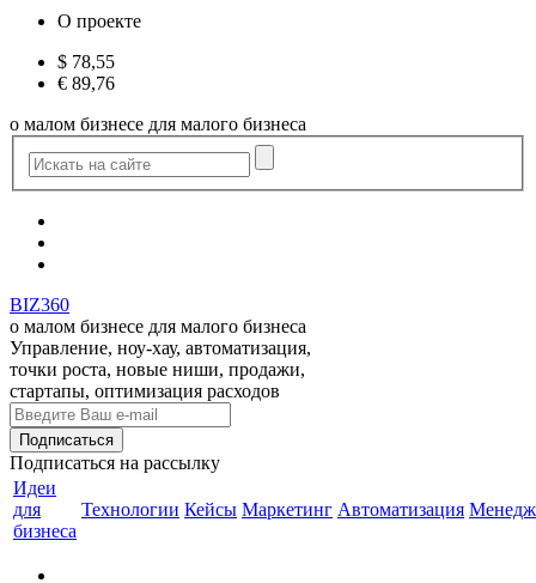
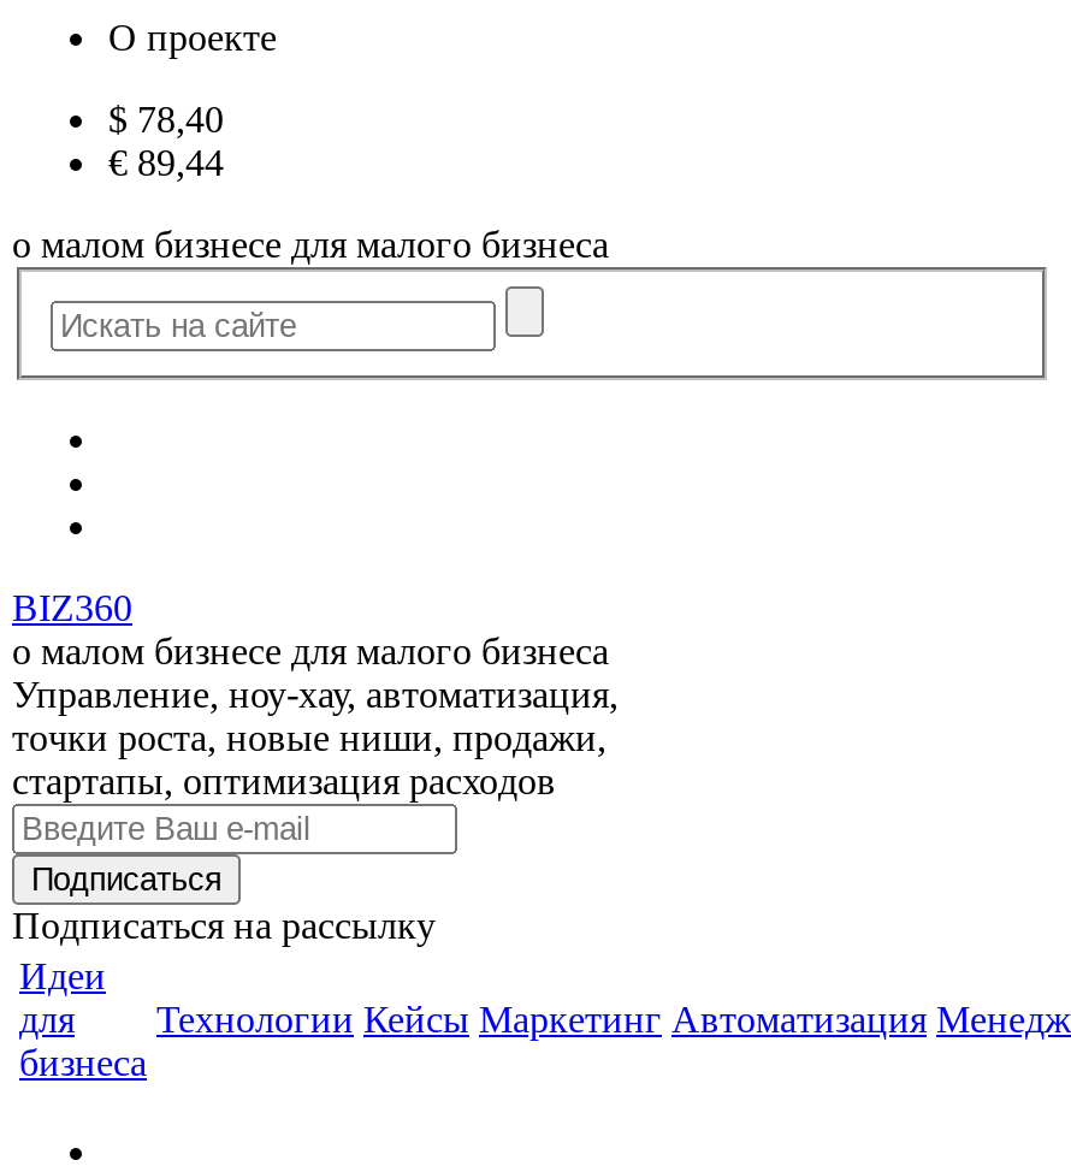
[57,51,115,72] $78,55 -> [108,99,224,140] $78,40
[57,73,115,93] €89,76 -> [108,142,224,183] €89,44

